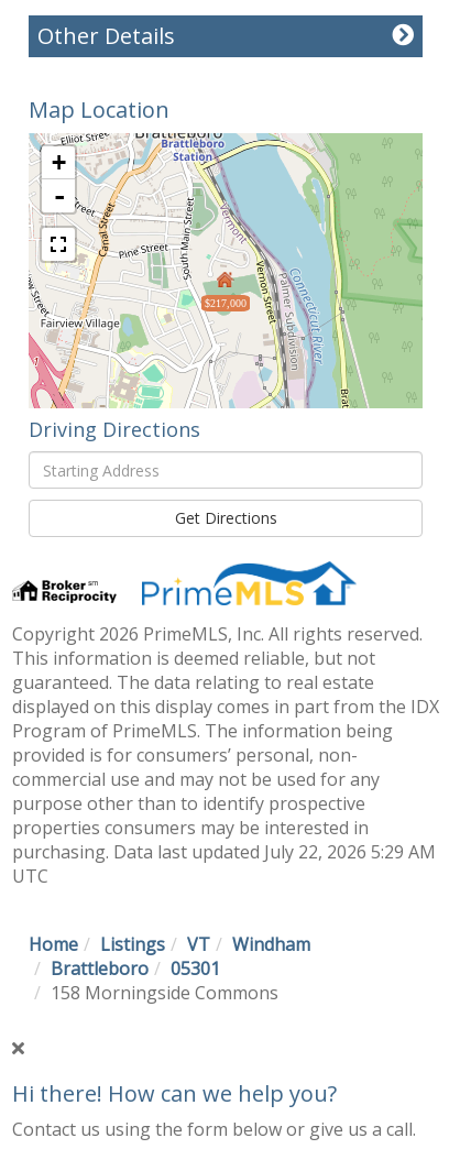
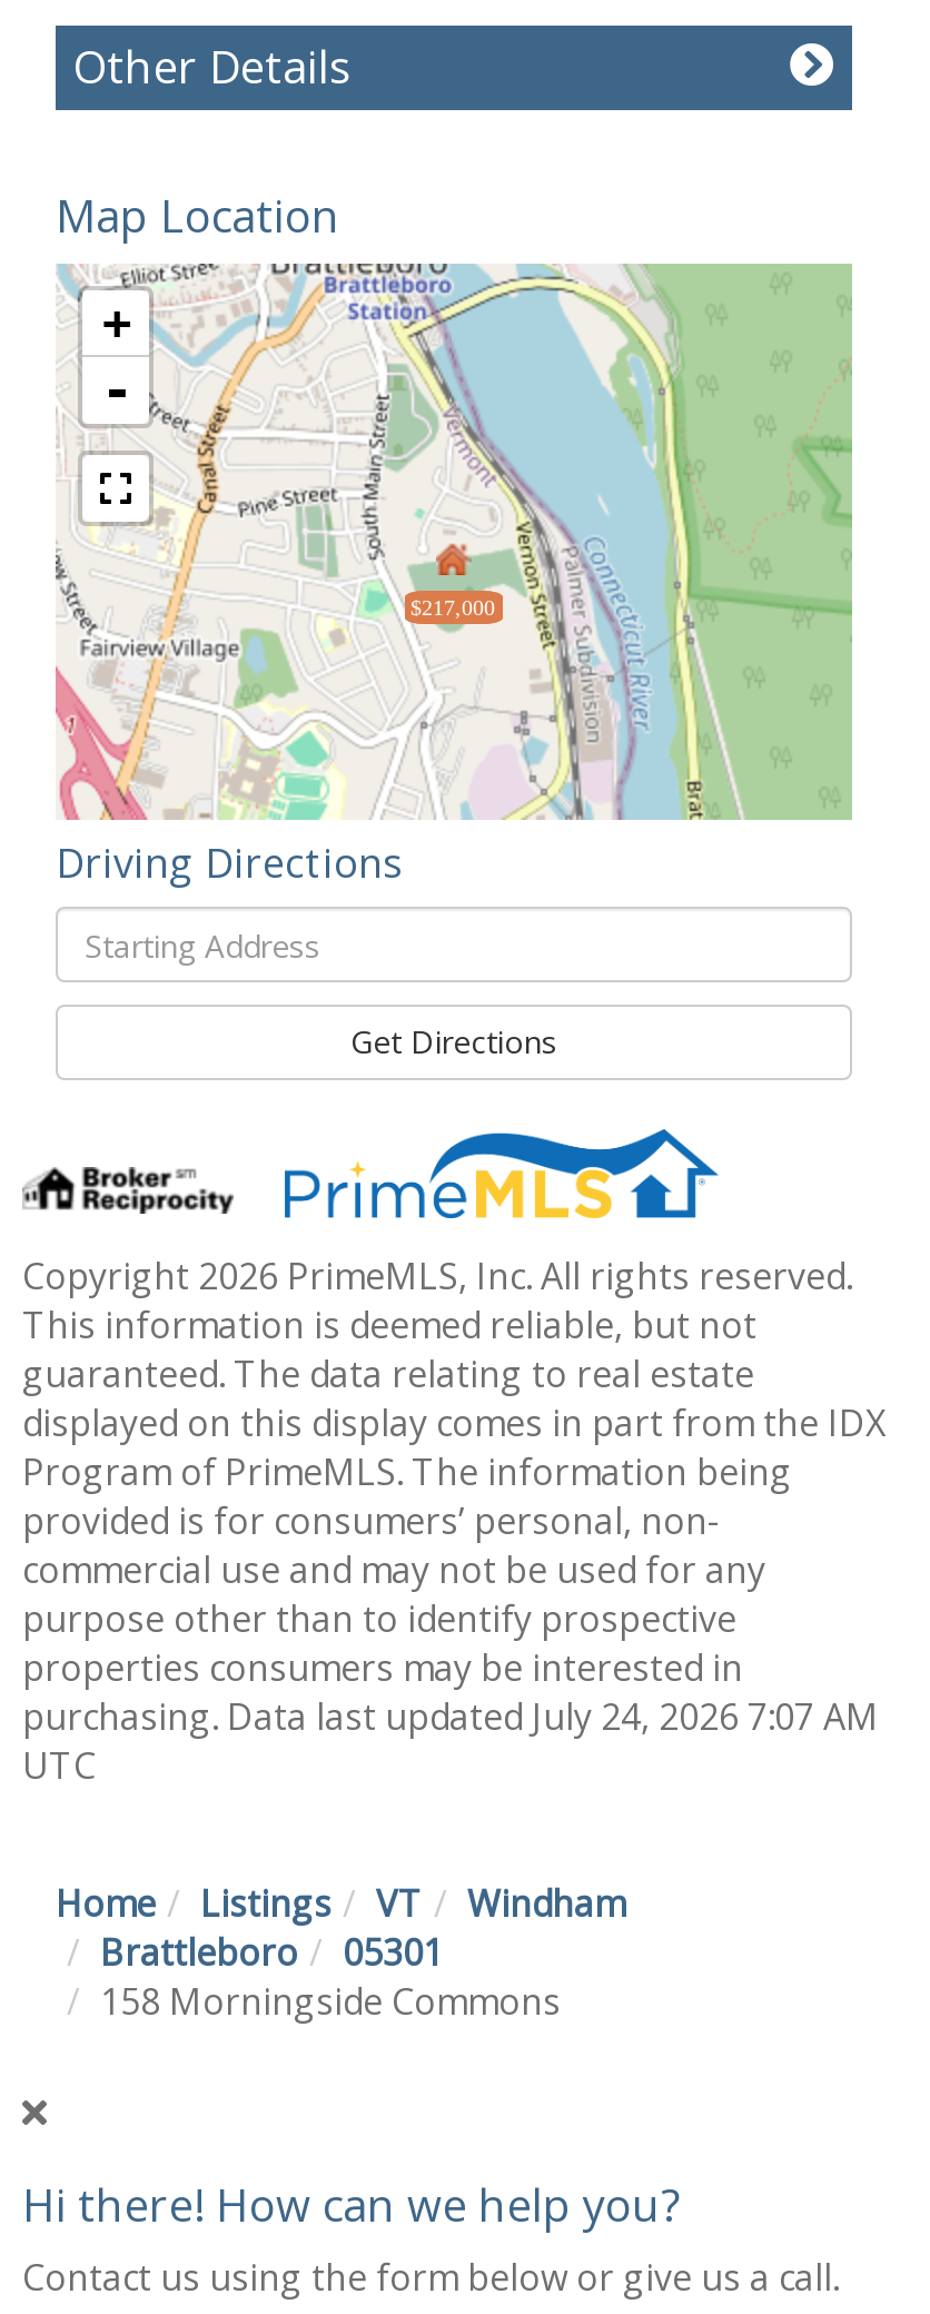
[12,840,436,864] purchasing. Data last updated July 22, 2026 5:29 AM -> [22,1693,879,1742] purchasing. Data last updated July 24, 2026 7:07 AM

